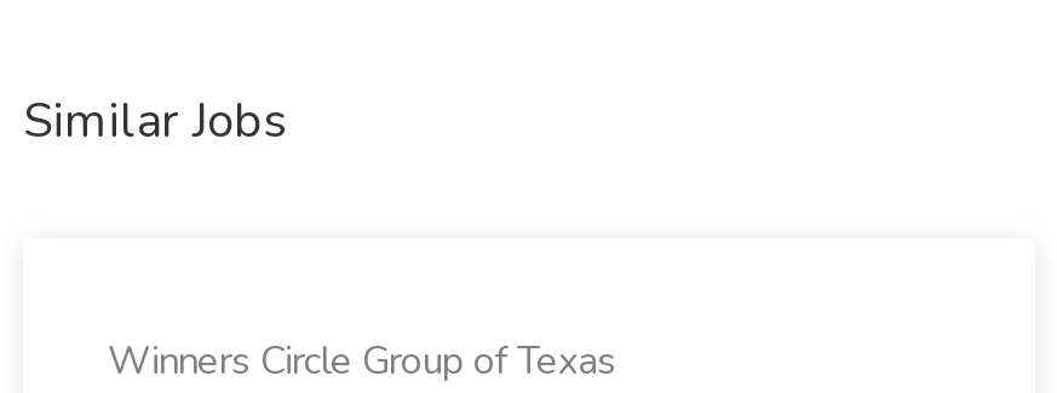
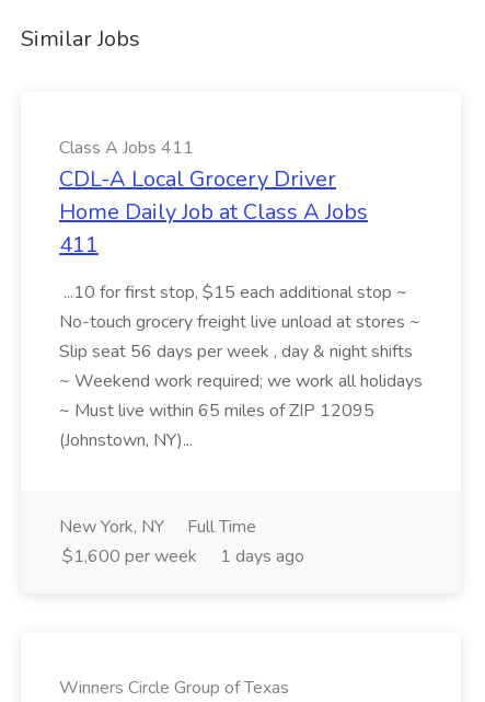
none -> [59,136,423,452] Class A Jobs 411 | CDL-A Local Grocery Driver | Home Daily Job at Class A Jobs | 411 | ...10 for first stop, $15 each additional stop ~ | No-touch grocery freight live unload at stores ~ | Slip seat 56 days per week , day & night shifts | ~ Weekend work required; we work all holidays | ~ Must live within 65 miles of ZIP 12095 | (Johnstown, NY)...
none -> [59,515,304,568] New York, NY | Full Time | $1,600 per week | 1 days ago

